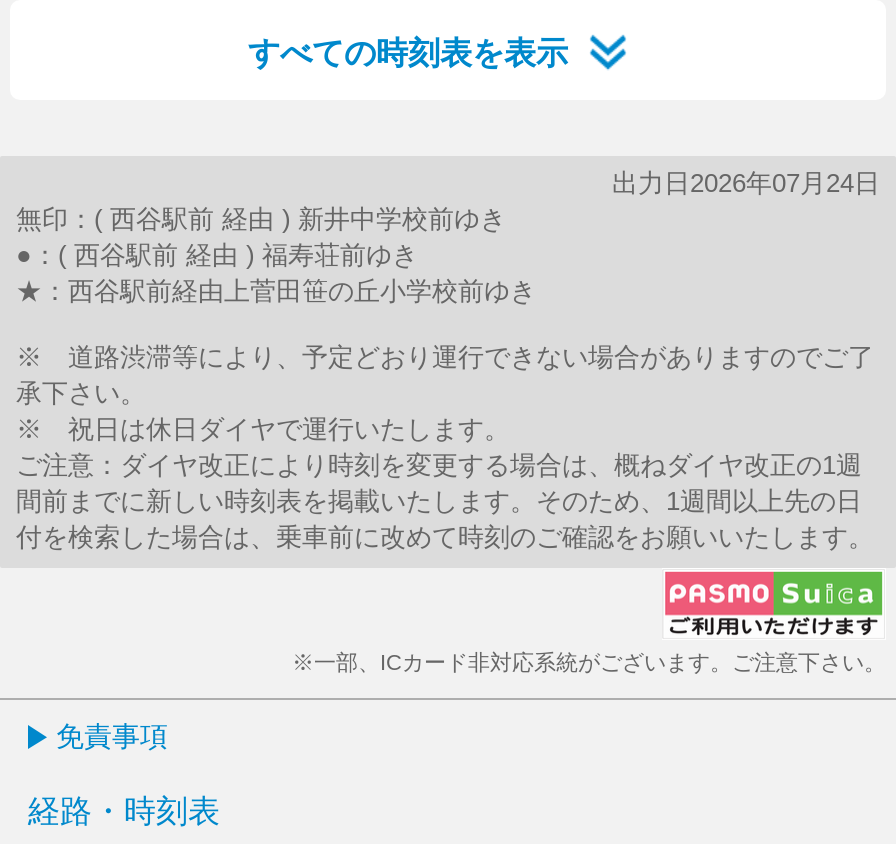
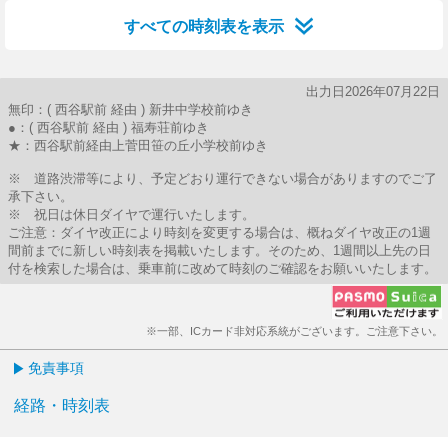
[612,168,880,198] 出力日2026年07月24日 -> [306,84,440,99] 出力日2026年07月22日

